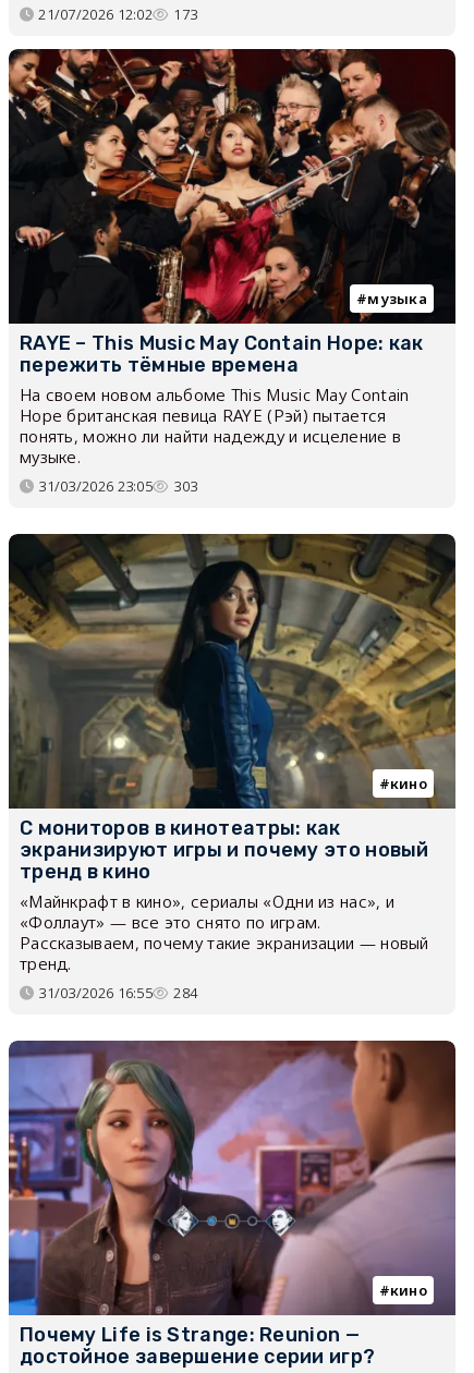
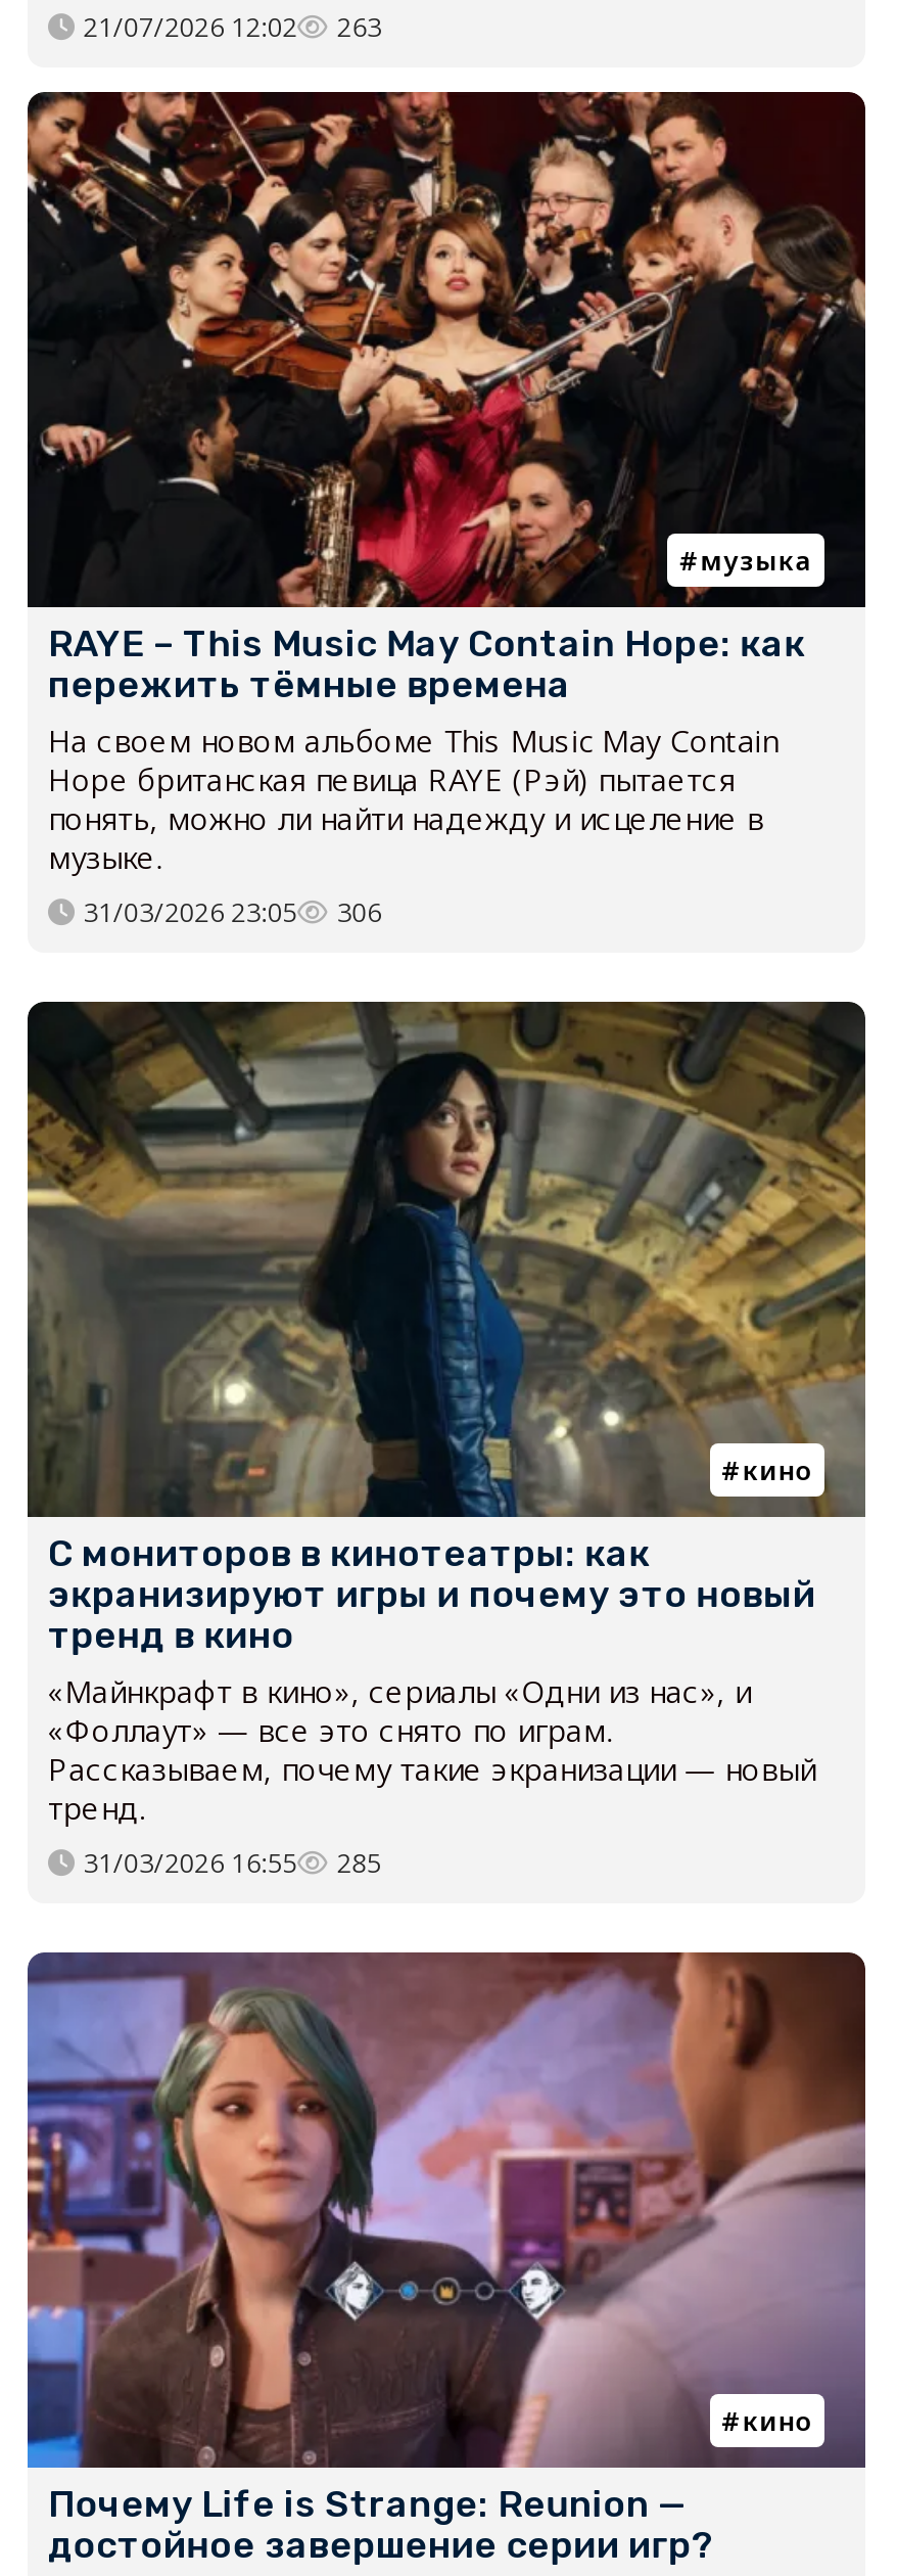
[38,4,198,24] 21/07/2026 12:02 173 -> [83,8,382,45] 21/07/2026 12:02 263
[38,476,198,496] 31/03/2026 23:05 303 -> [83,893,382,930] 31/03/2026 23:05 306
[38,983,198,1002] 31/03/2026 16:55 284 -> [83,1844,382,1880] 31/03/2026 16:55 285

